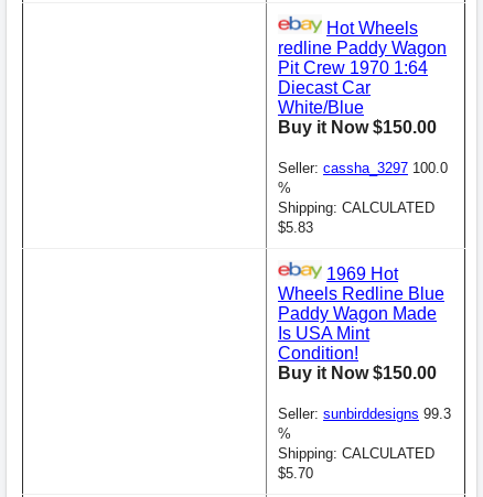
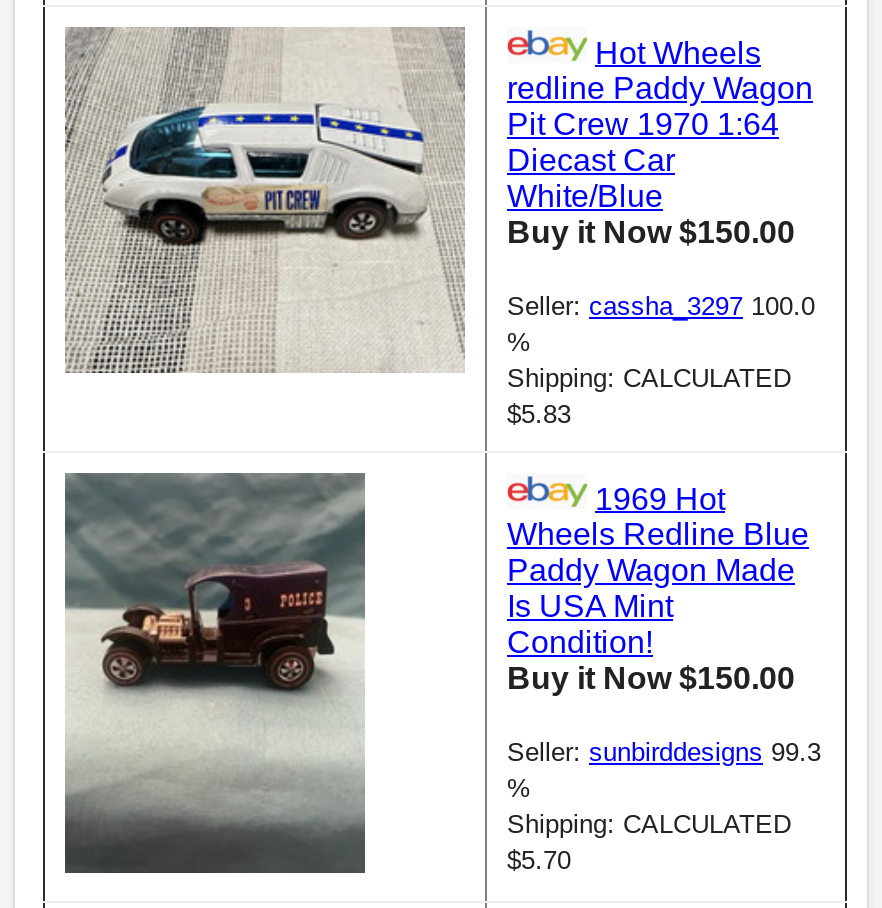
none -> [63,25,467,375] [image]
none -> [63,471,367,875] [image]

